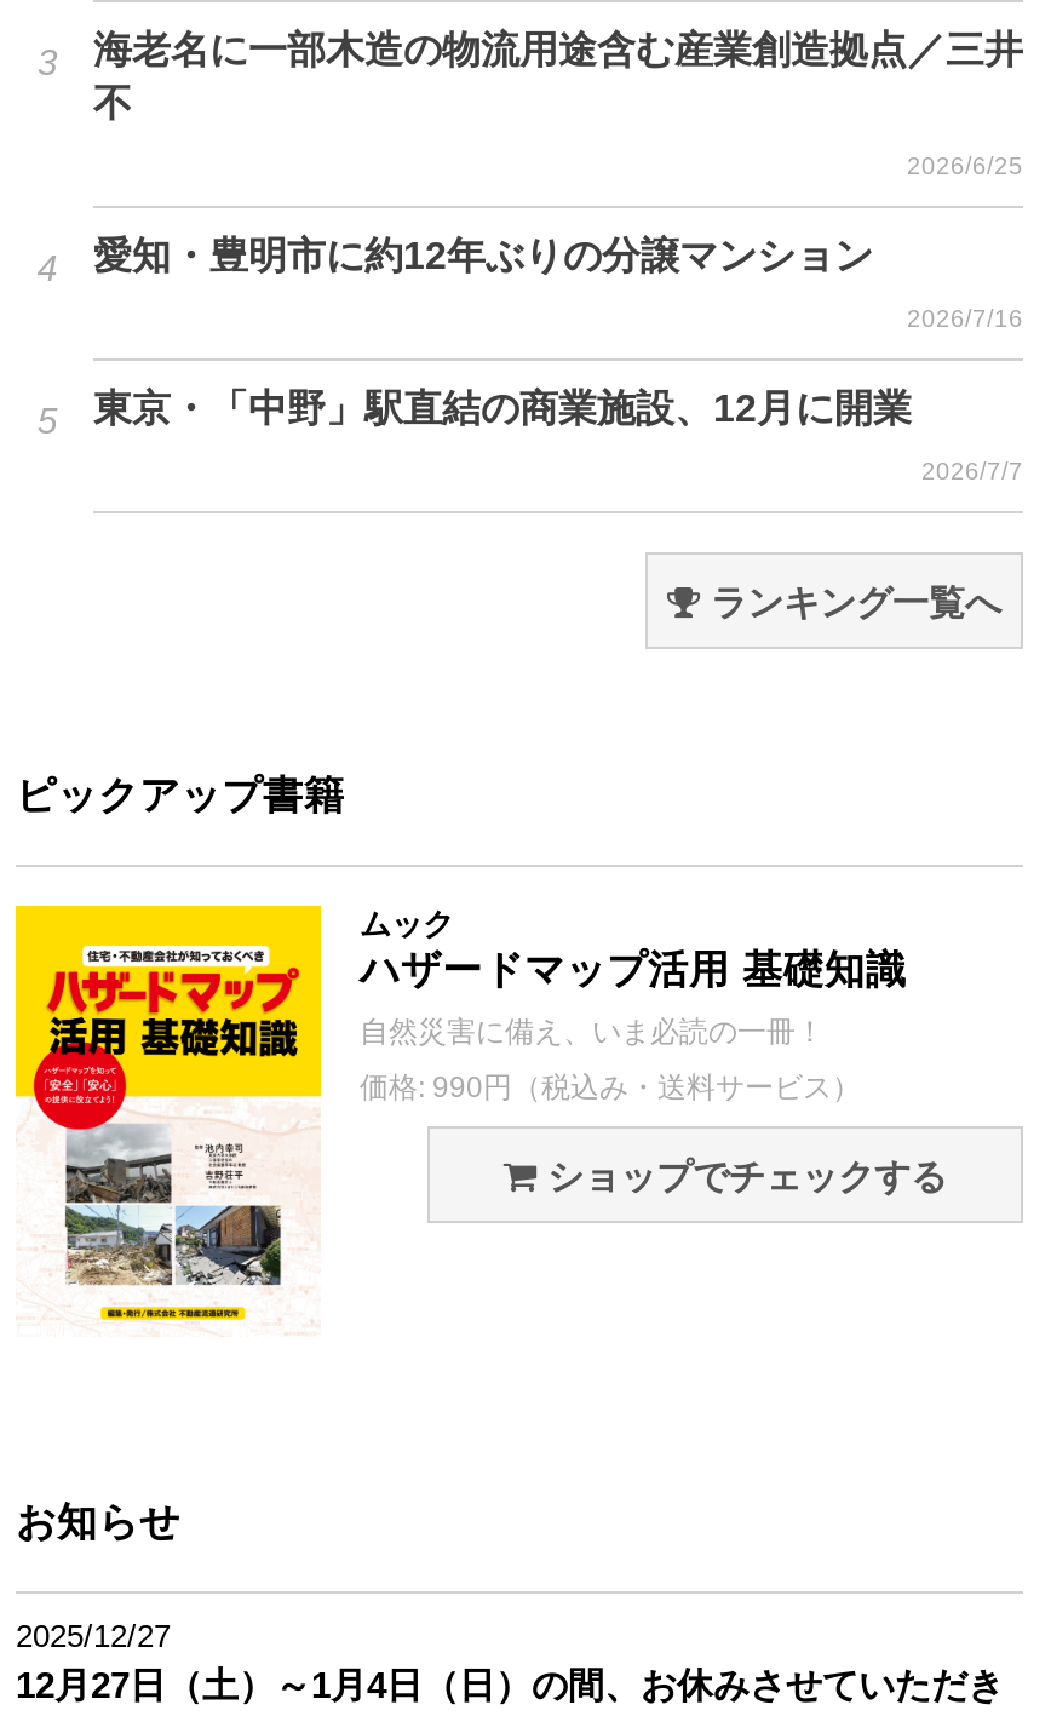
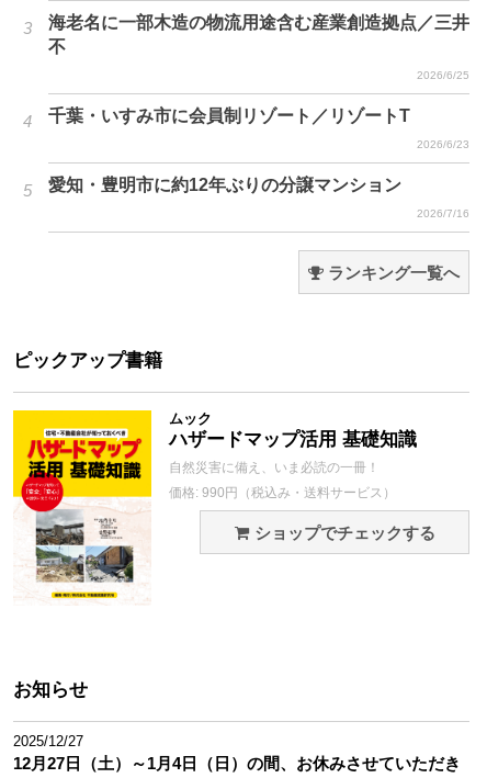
none -> [48,107,469,151] 千葉・いすみ市に会員制リゾート／リゾートT | 2026/6/23
moved [93,236,1023,333] -> [48,176,469,220]: 愛知・豊明市に約12年ぶりの分譲マンション | 2026/7/16
[93,388,1023,485] 東京・「中野」駅直結の商業施設、12月に開業 | 2026/7/7 -> none

